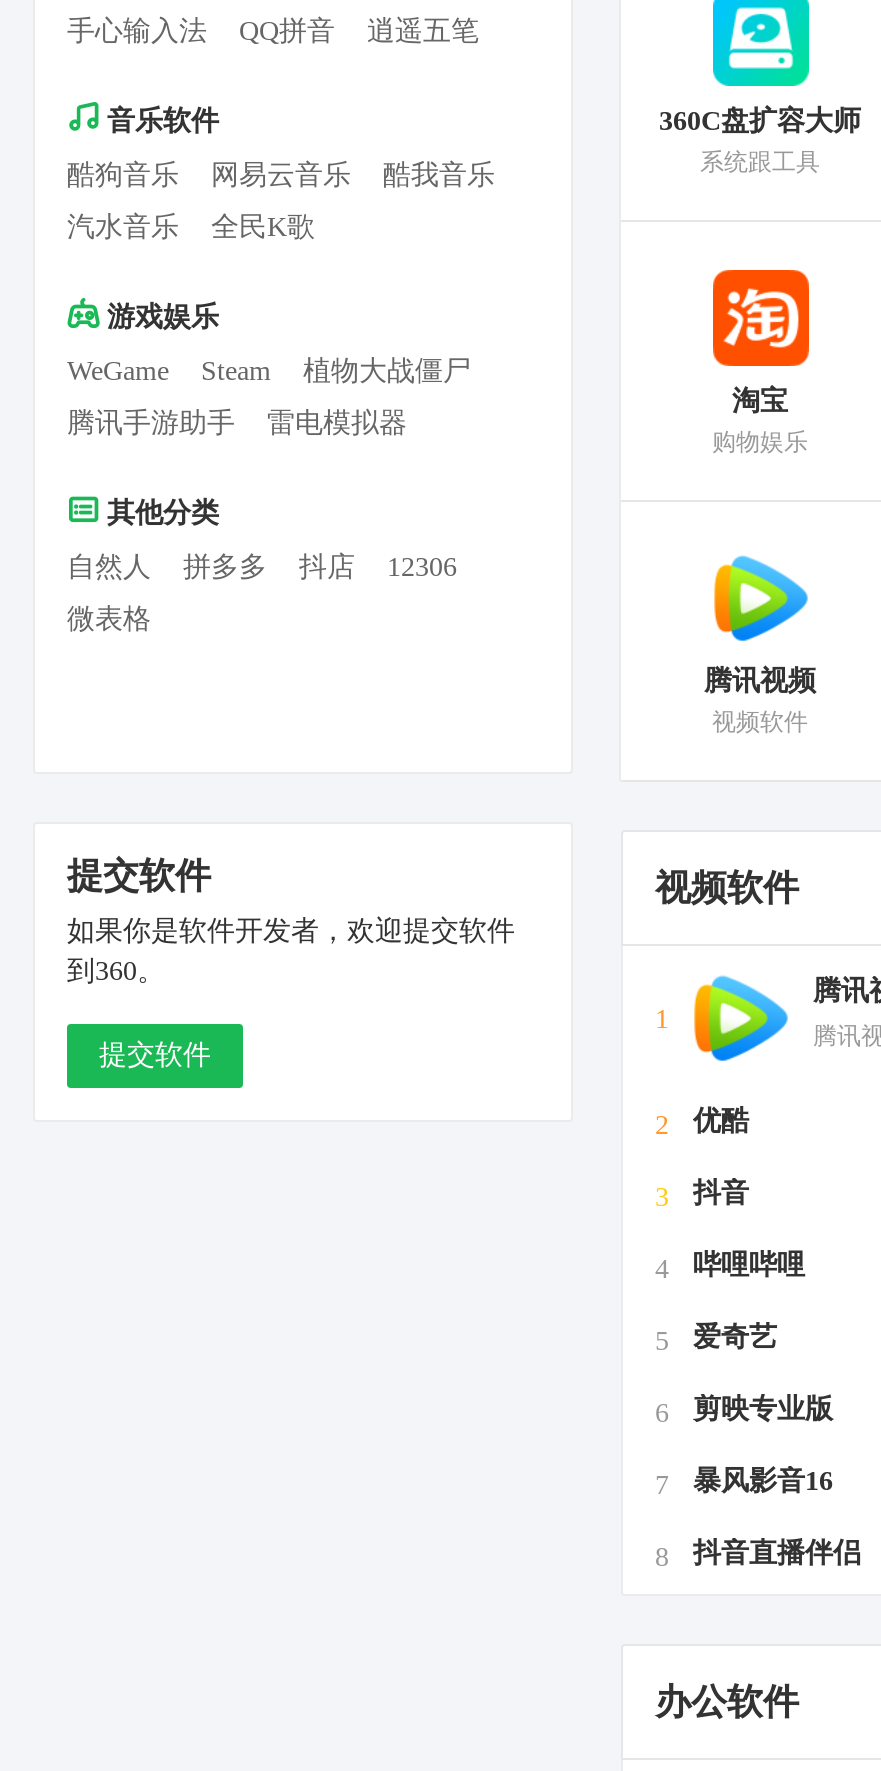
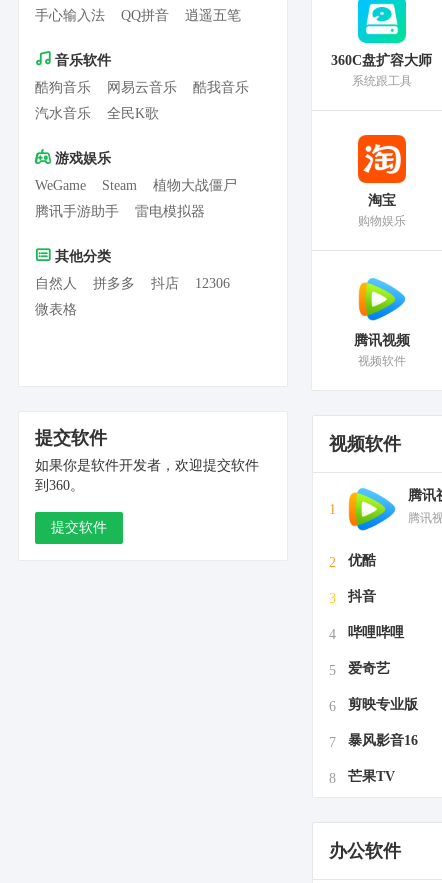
[693,1538,861,1568] 抖音直播伴侣 -> [348,769,395,784] 芒果TV

